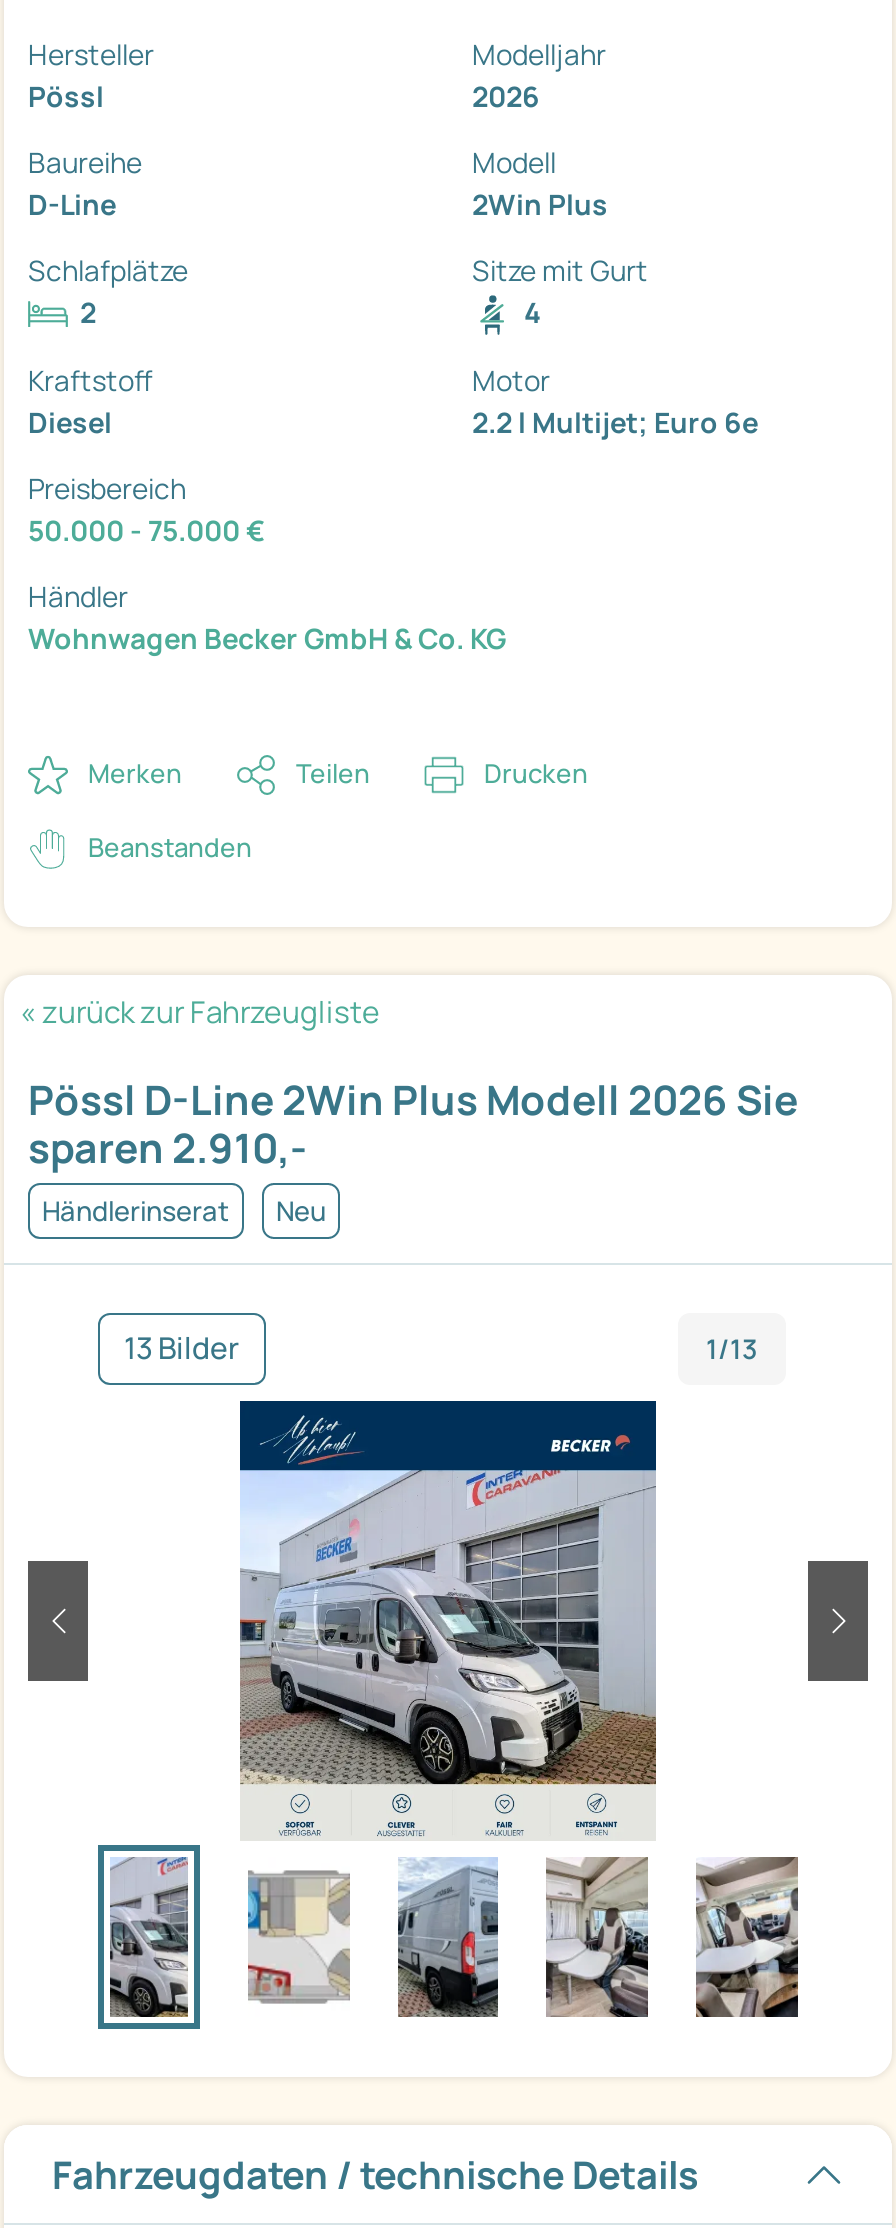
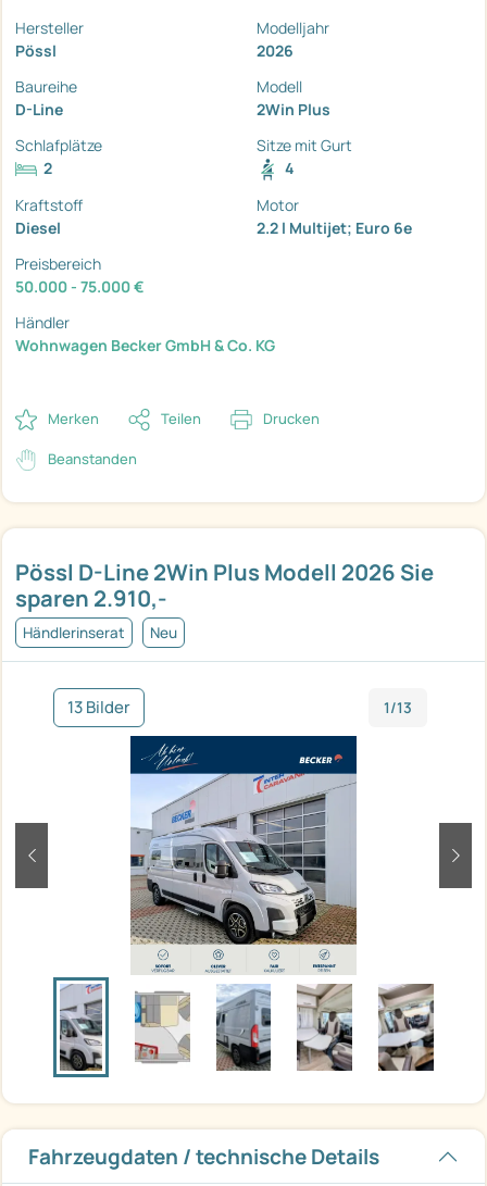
[20,990,380,1032] « zurück zur Fahrzeugliste -> none

